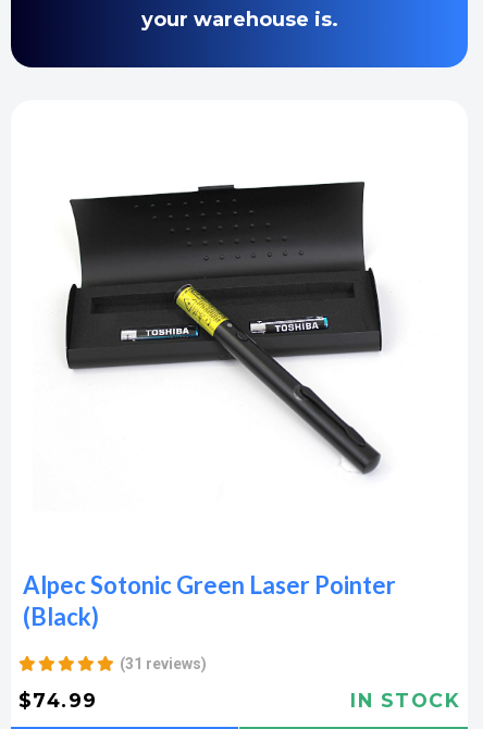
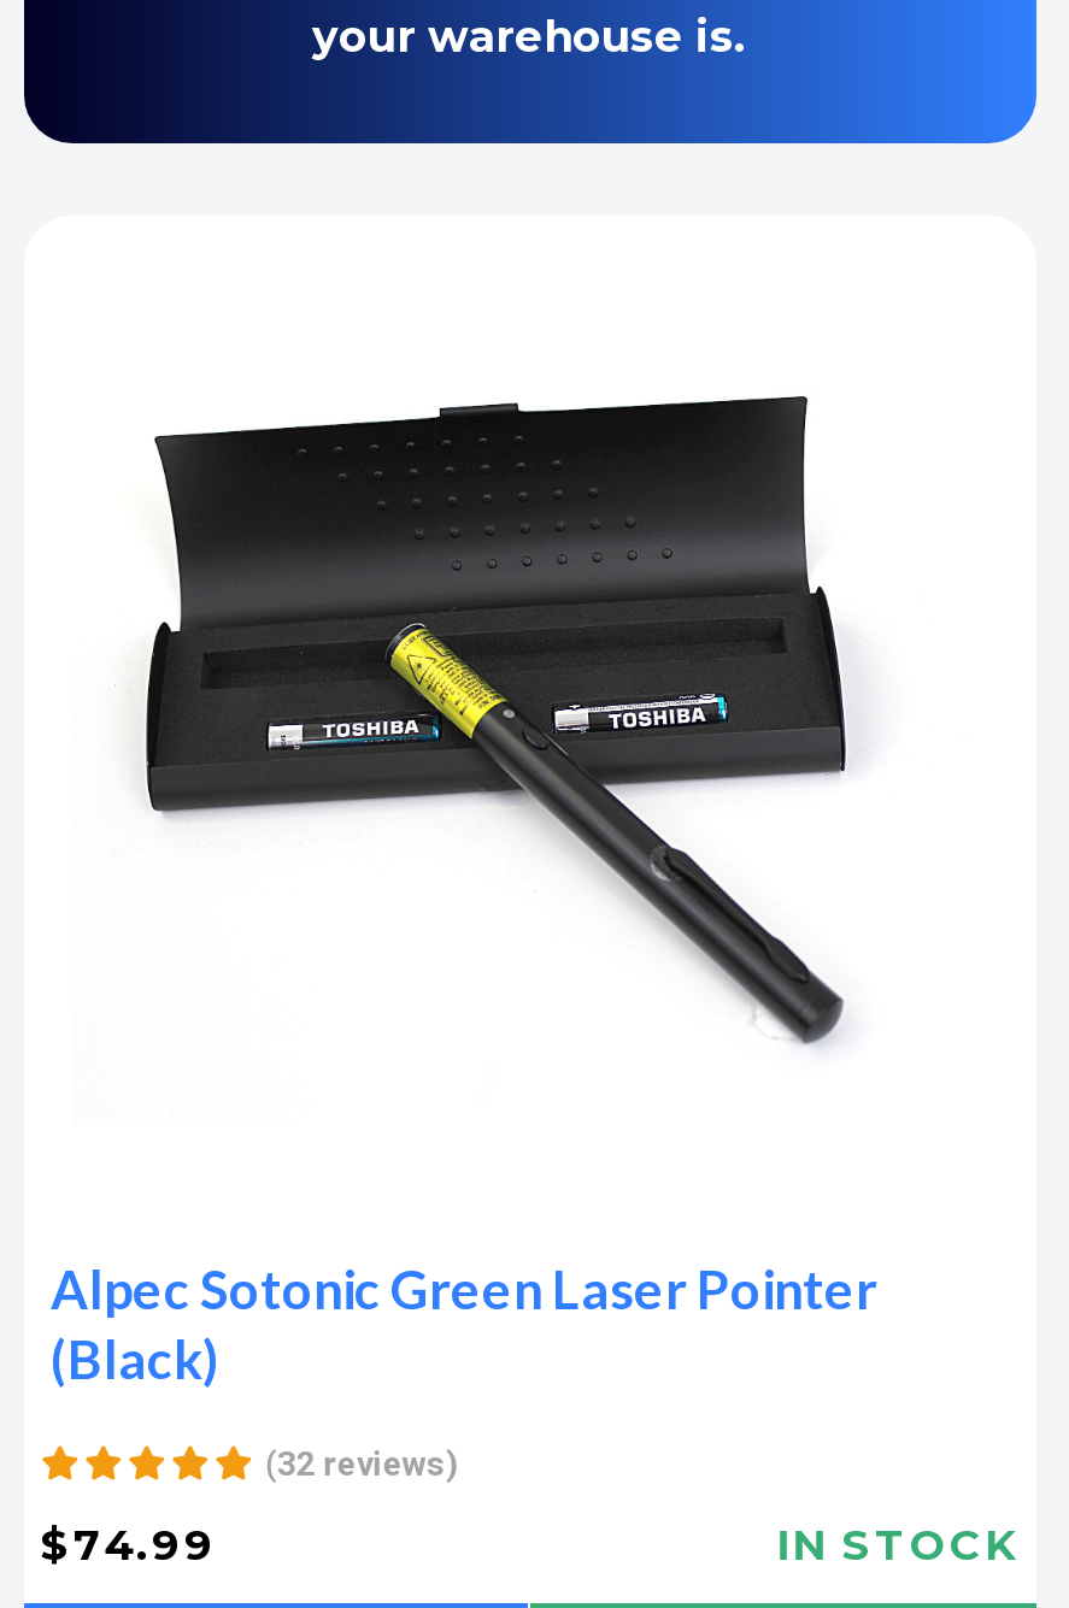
[120,655,207,673] (31 reviews) -> [265,1444,458,1483] (32 reviews)

